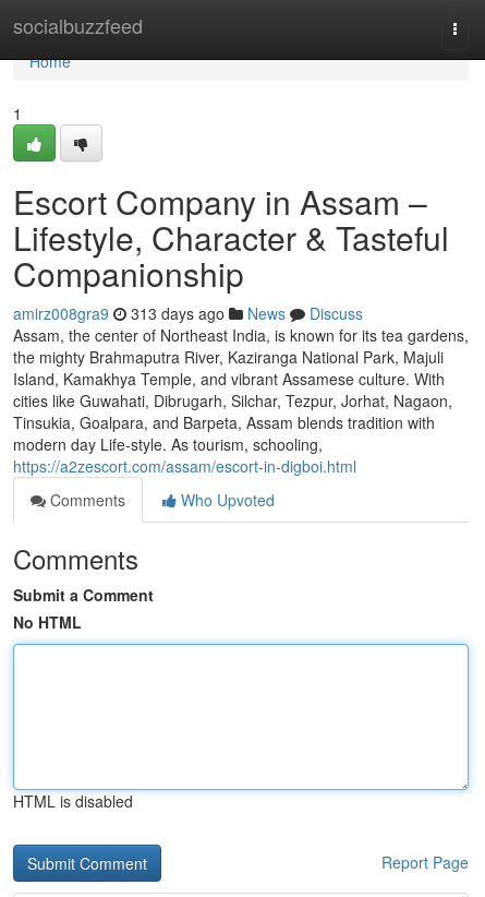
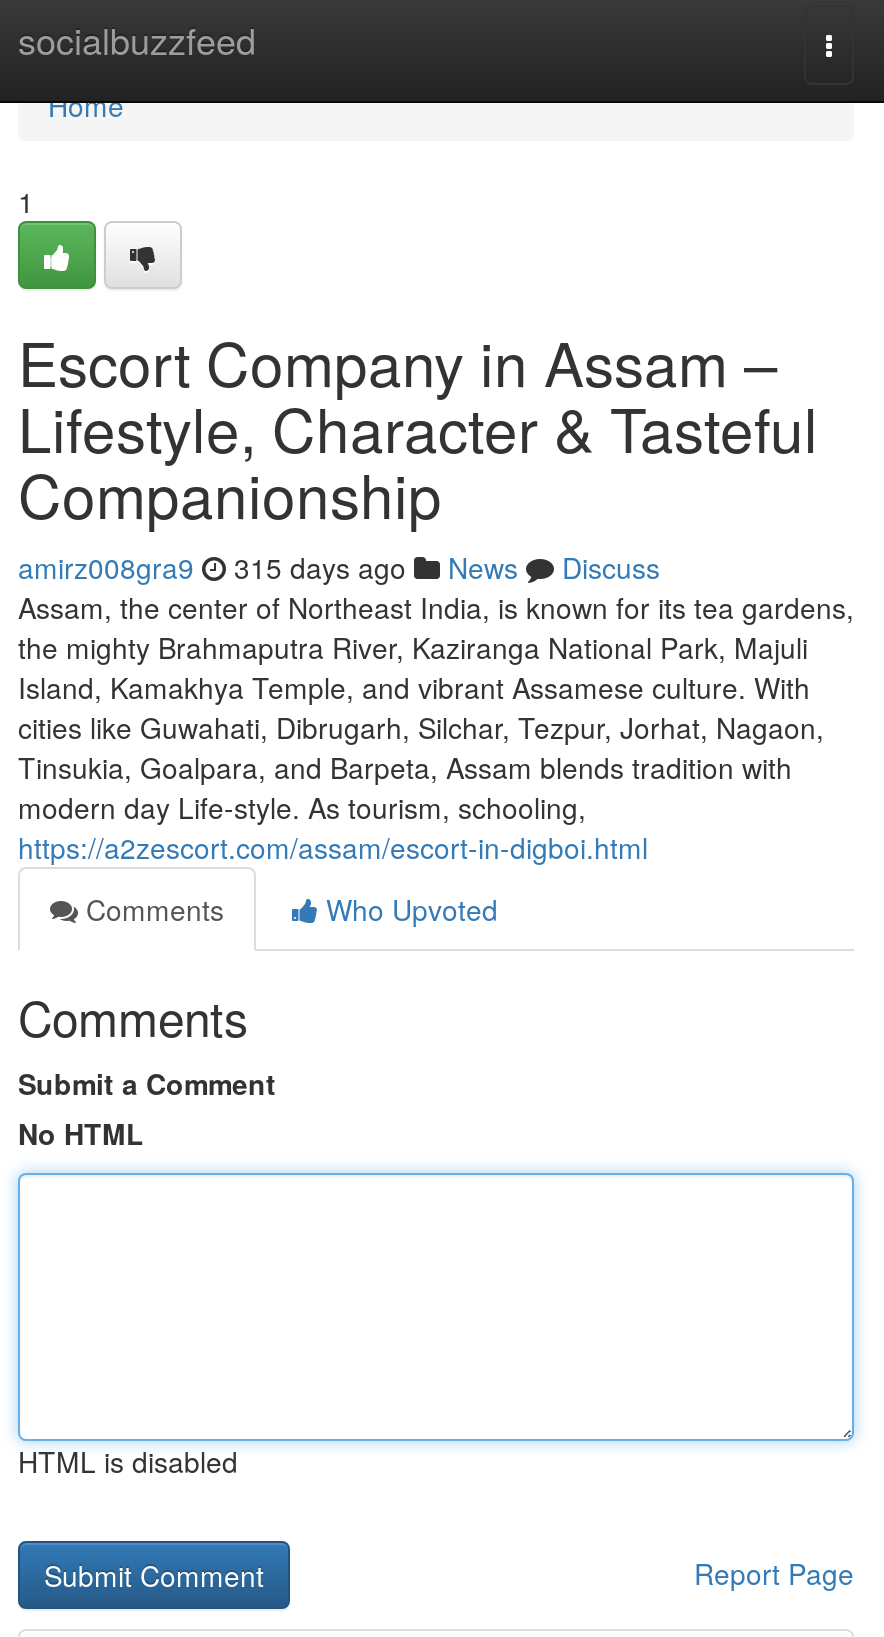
[13,302,363,324] amirz008gra9 313 days ago News Discuss -> [18,547,660,587] amirz008gra9 315 days ago News Discuss

